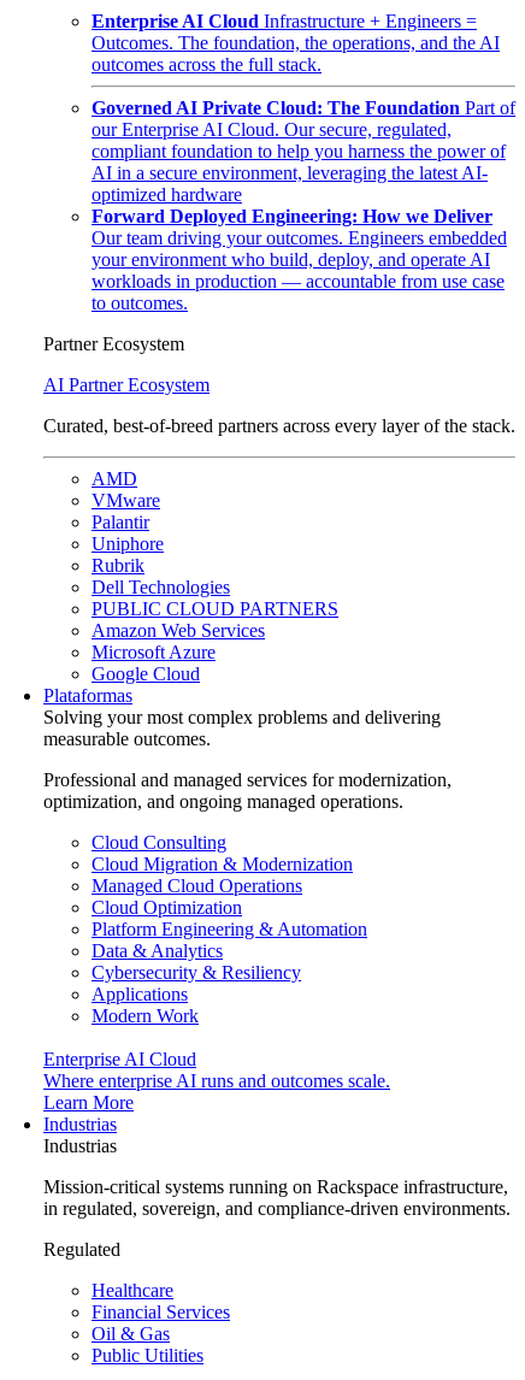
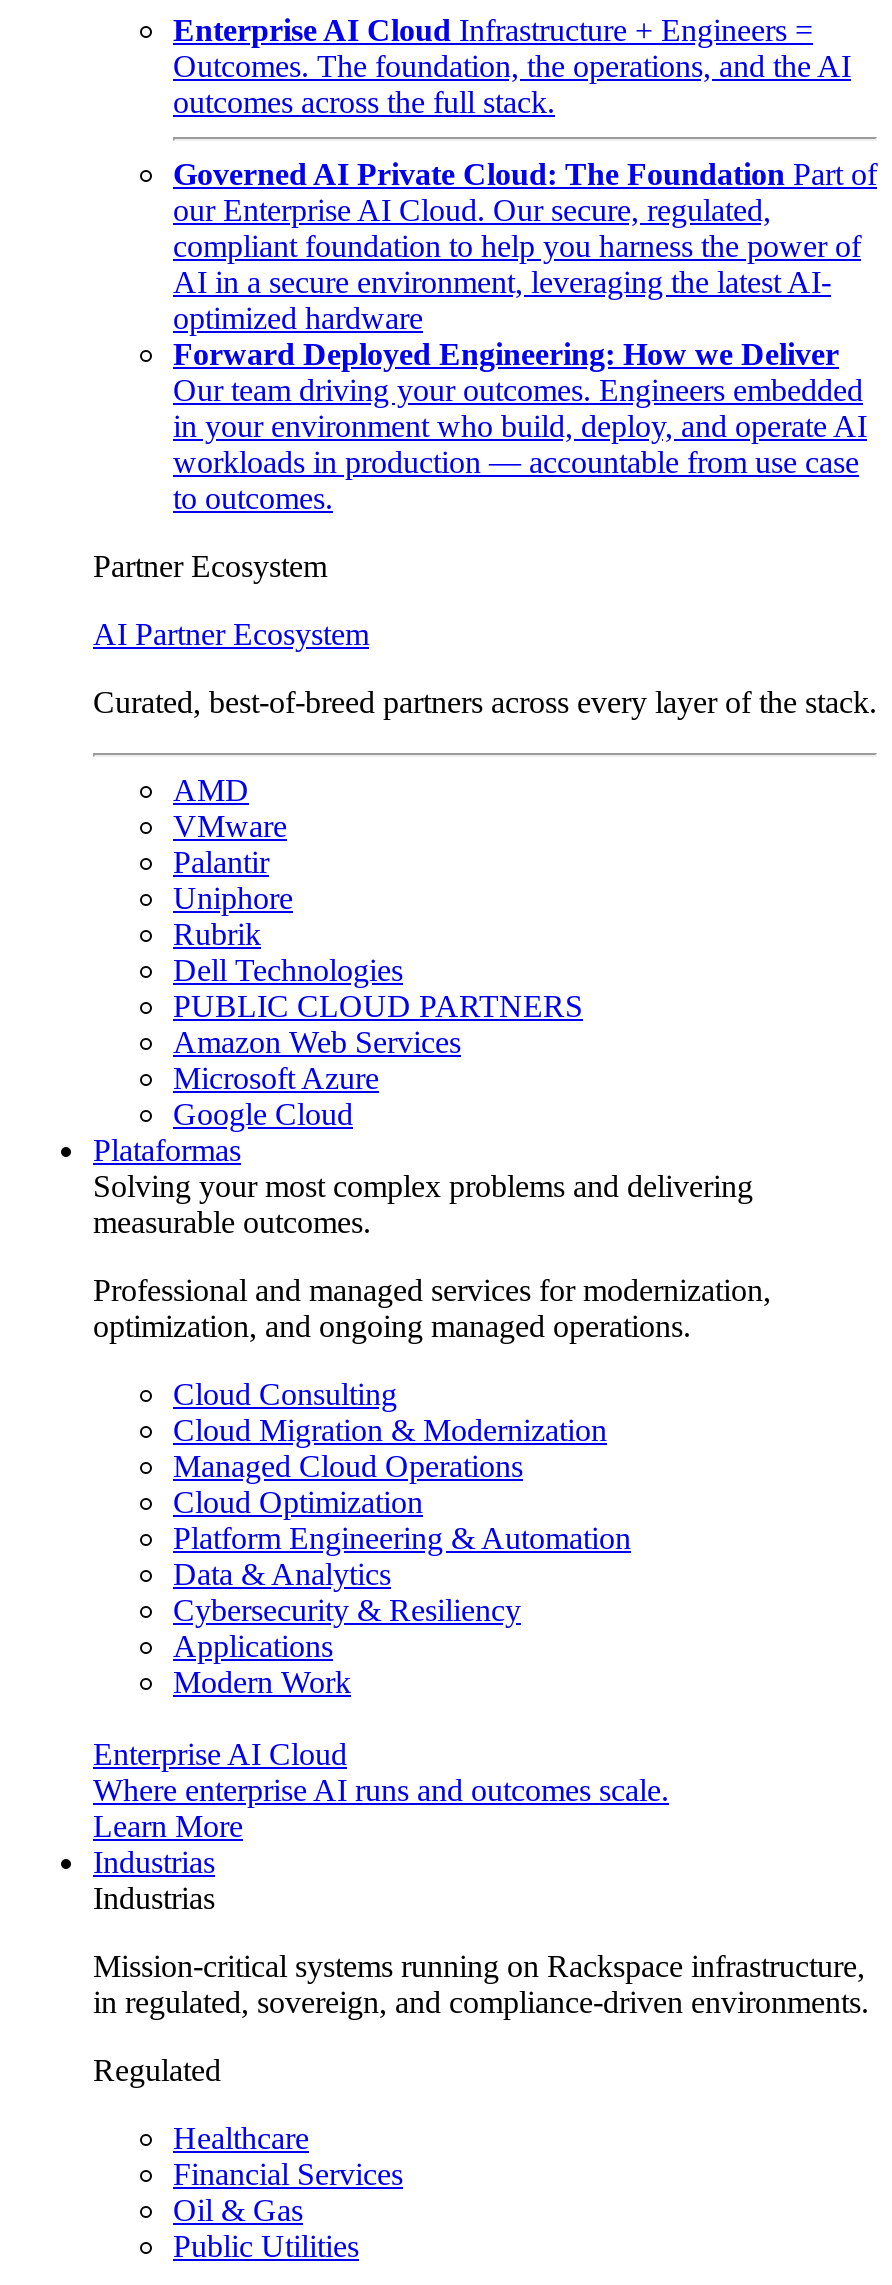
[92,250,490,270] your environment who build, deploy, and operate AI -> [173,409,867,443] in your environment who build, deploy, and operate AI

